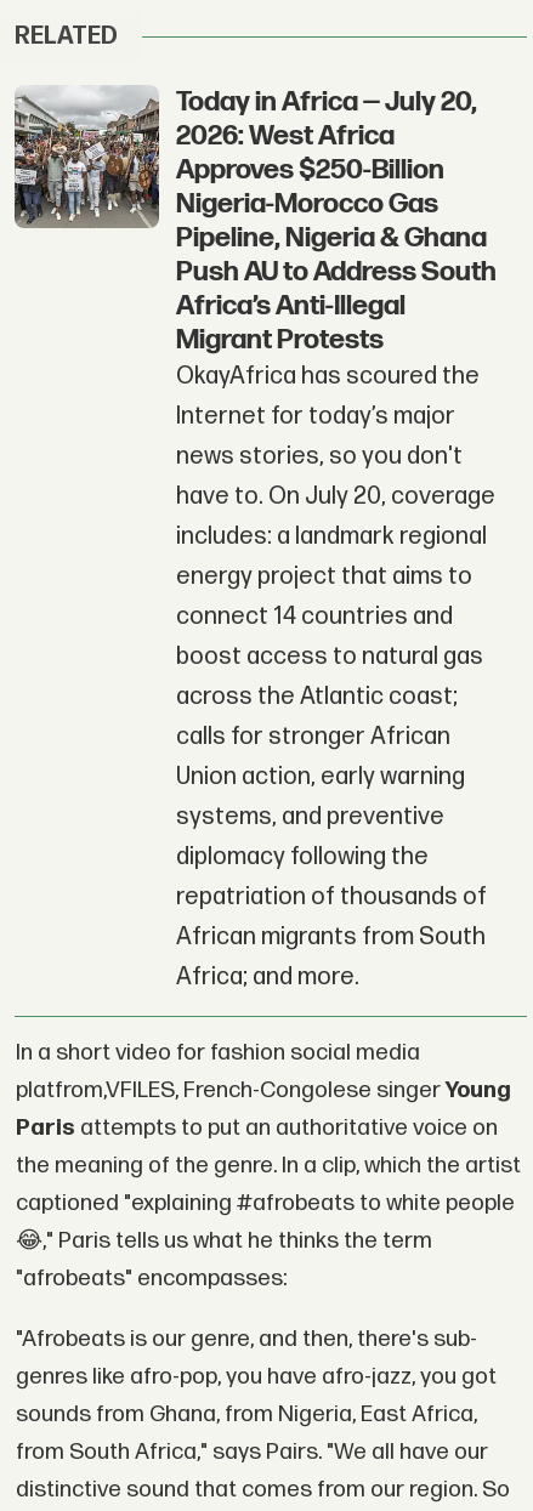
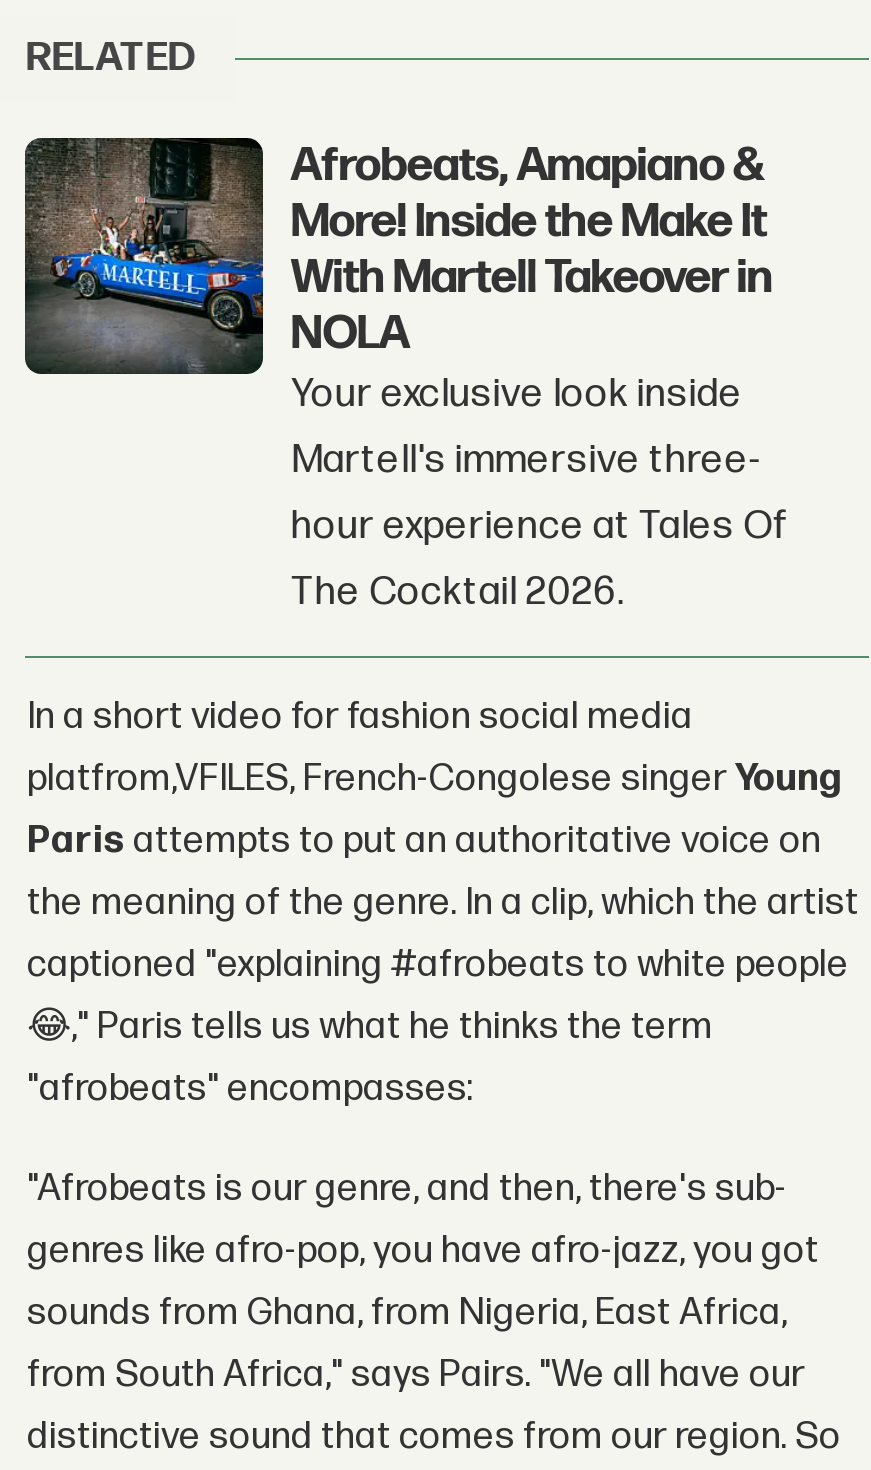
[13,84,496,991] [image] | Today in Africa — July 20, | 2026: West Africa | Approves $250-Billion | Nigeria-Morocco Gas | Pipeline, Nigeria & Ghana | Push AU to Address South | Africa’s Anti-Illegal | Migrant Protests | OkayAfrica has scoured the | Internet for today’s major | news stories, so you don't | have to. On July 20, coverage | includes: a landmark regional | energy project that aims to | connect 14 countries and | boost access to natural gas | across the Atlantic coast; | calls for stronger African | Union action, early warning | systems, and preventive | diplomacy following the | repatriation of thousands of | African migrants from South | Africa; and more. -> [23,136,789,615] [image] | Afrobeats, Amapiano & | More! Inside the Make It | With Martell Takeover in | NOLA | Your exclusive look inside | Martell's immersive three- | hour experience at Tales Of | The Cocktail 2026.

